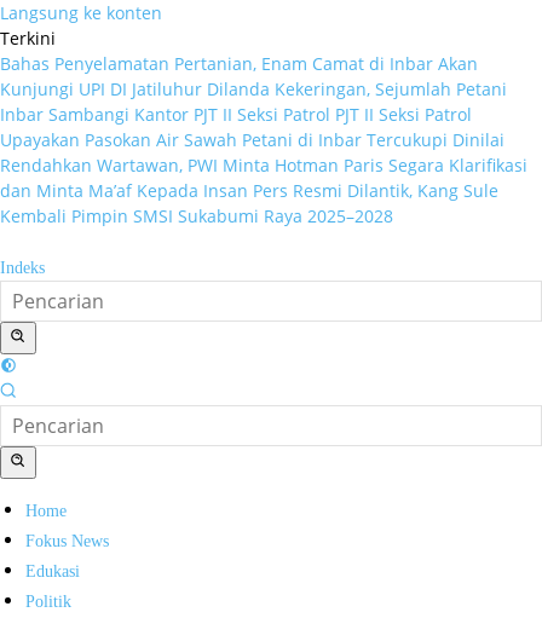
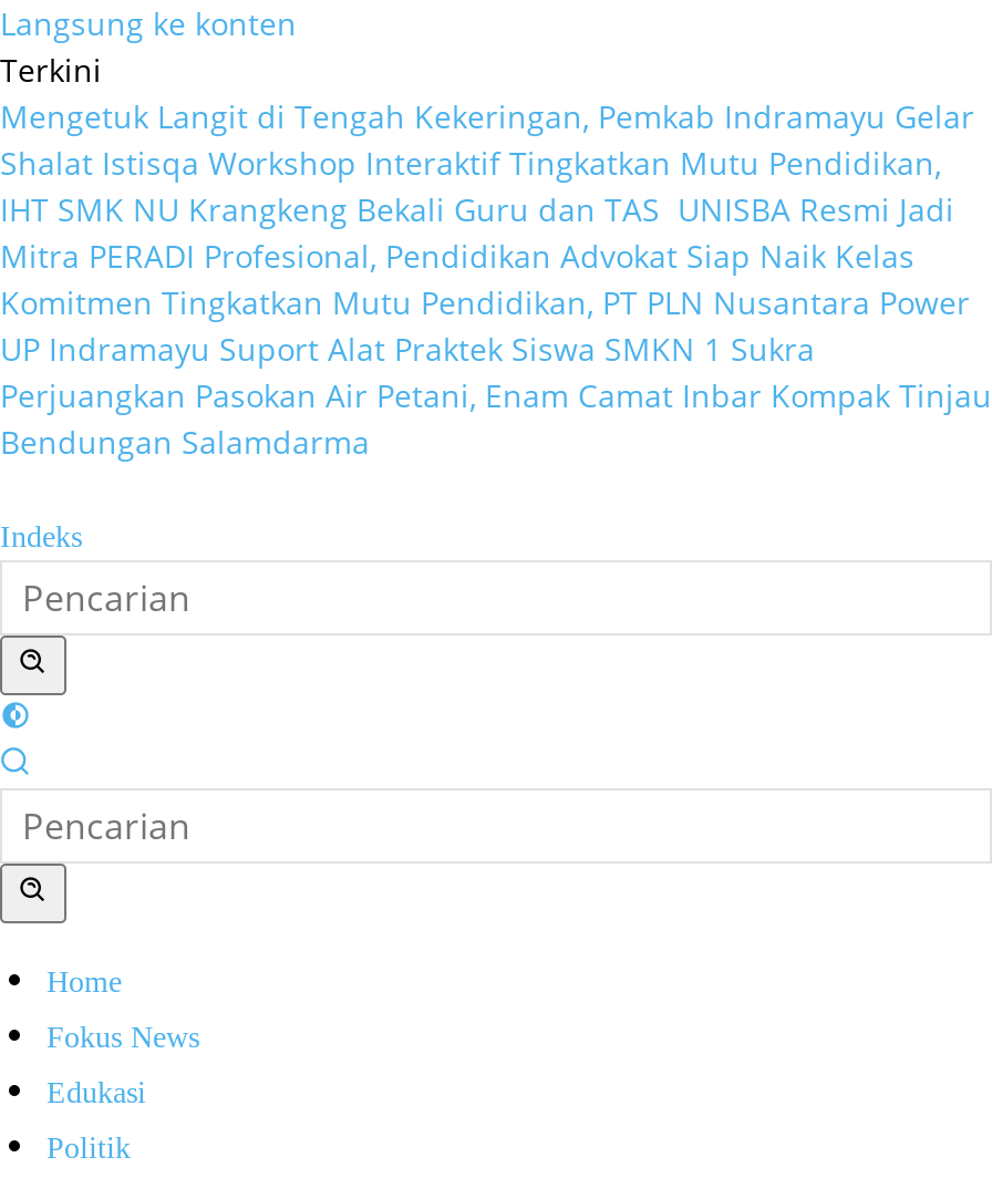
[0,52,527,227] Bahas Penyelamatan Pertanian, Enam Camat di Inbar Akan | Kunjungi UPI DI Jatiluhur Dilanda Kekeringan, Sejumlah Petani | Inbar Sambangi Kantor PJT II Seksi Patrol PJT II Seksi Patrol | Upayakan Pasokan Air Sawah Petani di Inbar Tercukupi Dinilai | Rendahkan Wartawan, PWI Minta Hotman Paris Segara Klarifikasi | dan Minta Ma’af Kepada Insan Pers Resmi Dilantik, Kang Sule | Kembali Pimpin SMSI Sukabumi Raya 2025–2028 -> [0,95,992,463] Mengetuk Langit di Tengah Kekeringan, Pemkab Indramayu Gelar | Shalat Istisqa Workshop Interaktif Tingkatkan Mutu Pendidikan, | IHT SMK NU Krangkeng Bekali Guru dan TAS UNISBA Resmi Jadi | Mitra PERADI Profesional, Pendidikan Advokat Siap Naik Kelas | Komitmen Tingkatkan Mutu Pendidikan, PT PLN Nusantara Power | UP Indramayu Suport Alat Praktek Siswa SMKN 1 Sukra | Perjuangkan Pasokan Air Petani, Enam Camat Inbar Kompak Tinjau | Bendungan Salamdarma

